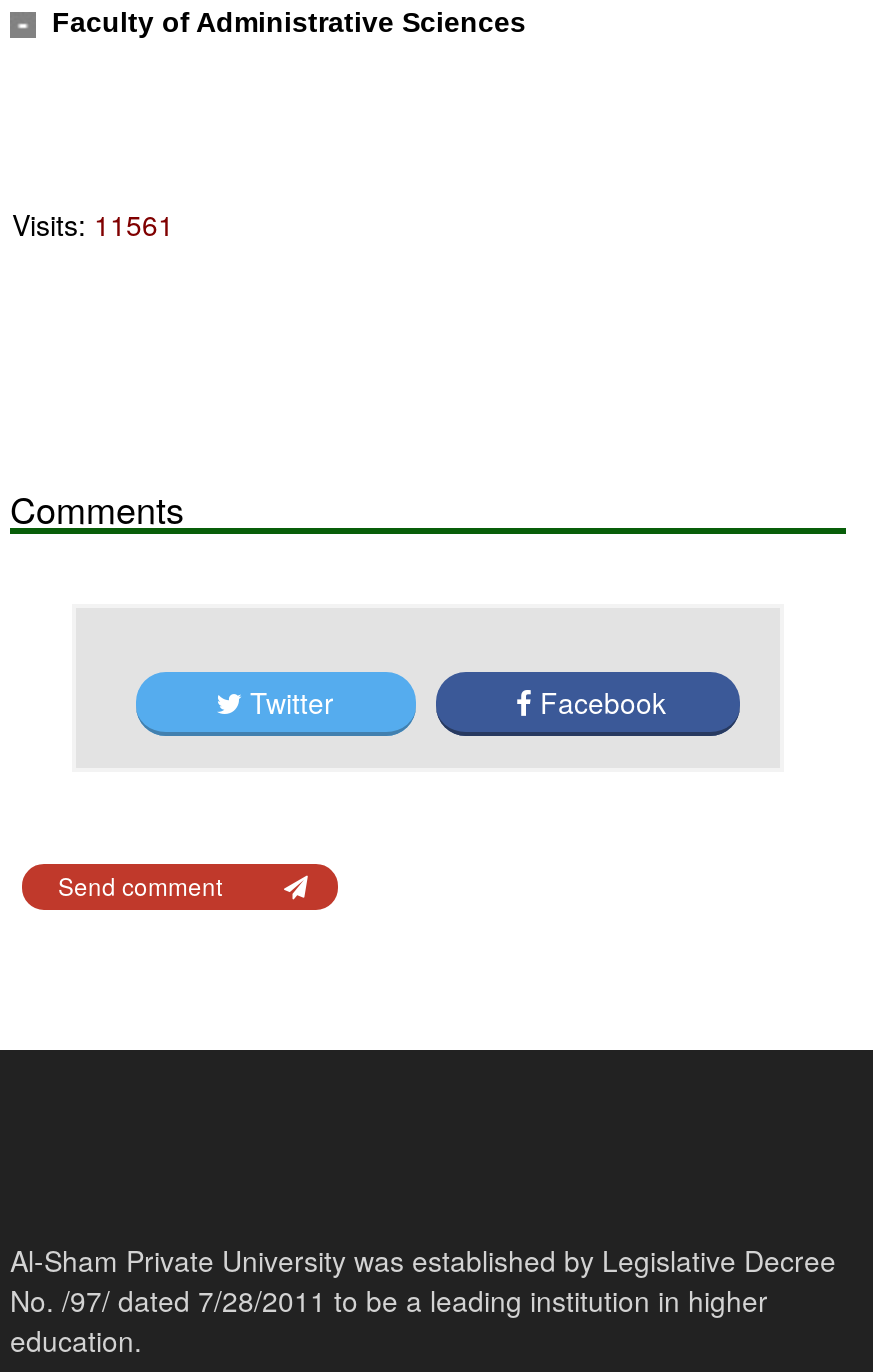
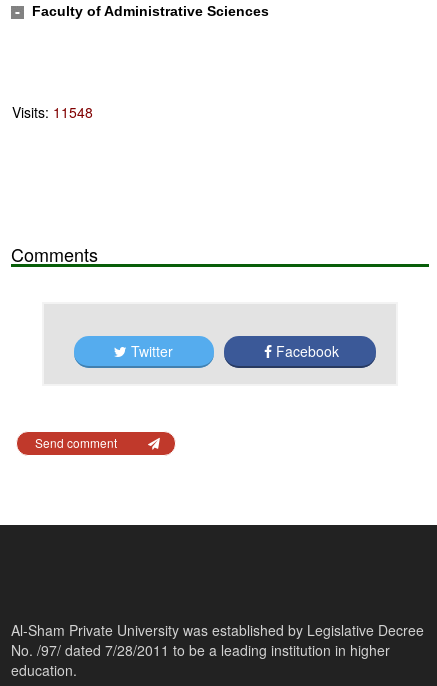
[12,204,174,244] Visits: 11561 -> [12,102,93,122] Visits: 11548

